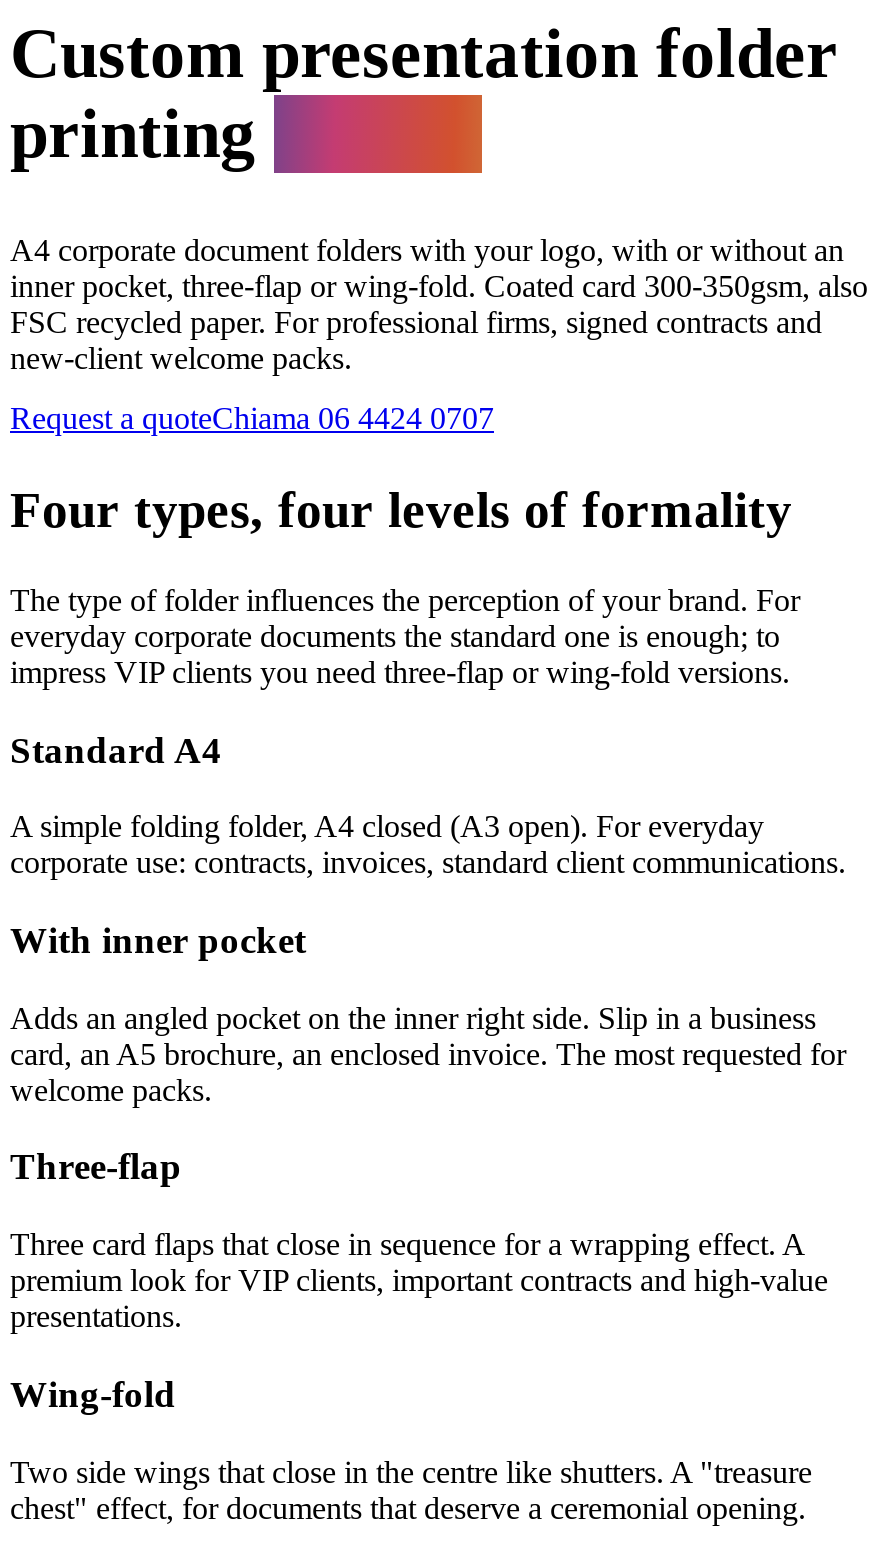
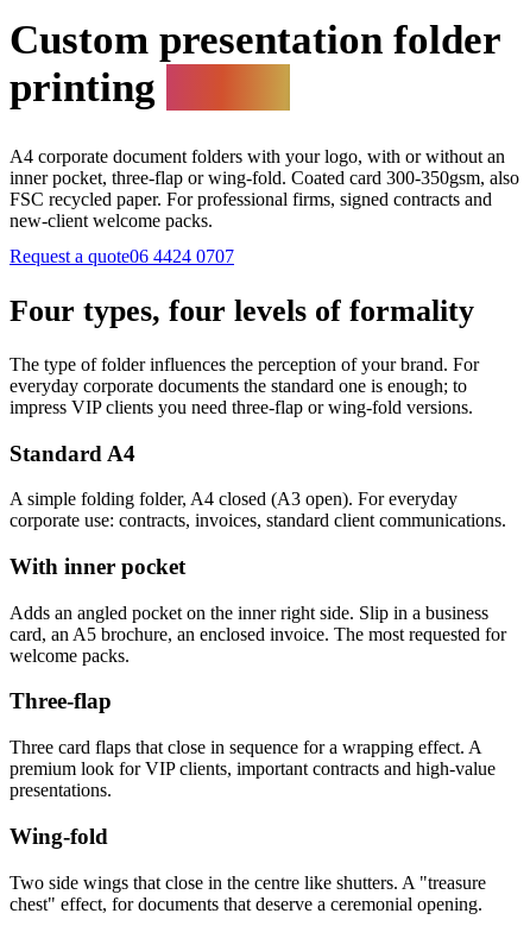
[10,402,494,436] Request a quoteChiama 06 4424 0707 -> [10,247,234,267] Request a quote06 4424 0707

